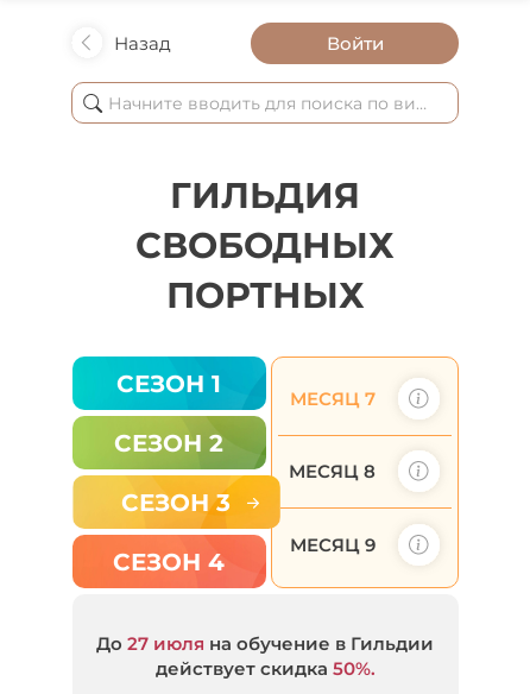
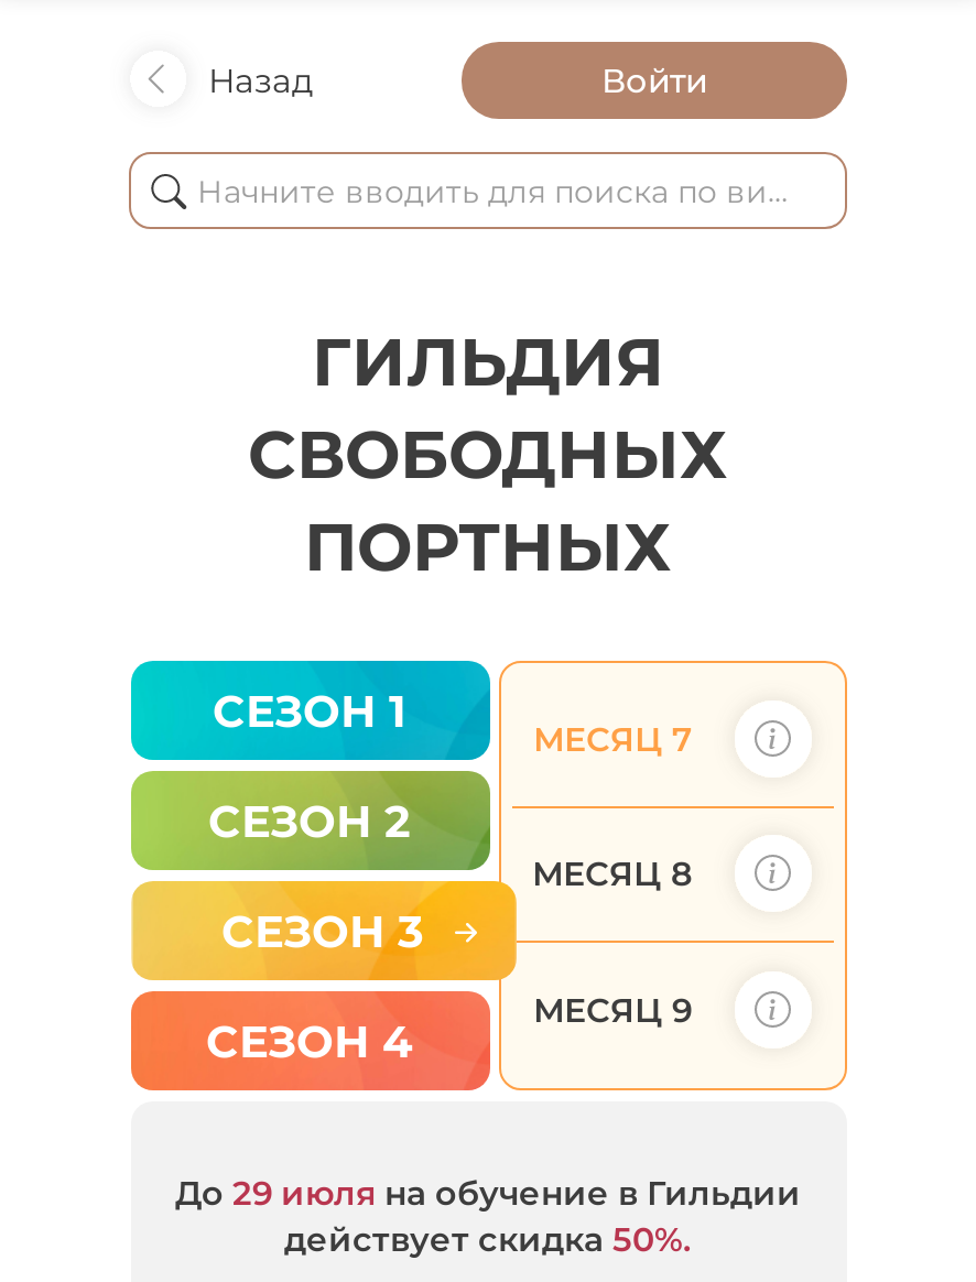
[96,632,434,655] До 27 июля на обучение в Гильдии -> [175,1172,801,1214] До 29 июля на обучение в Гильдии

